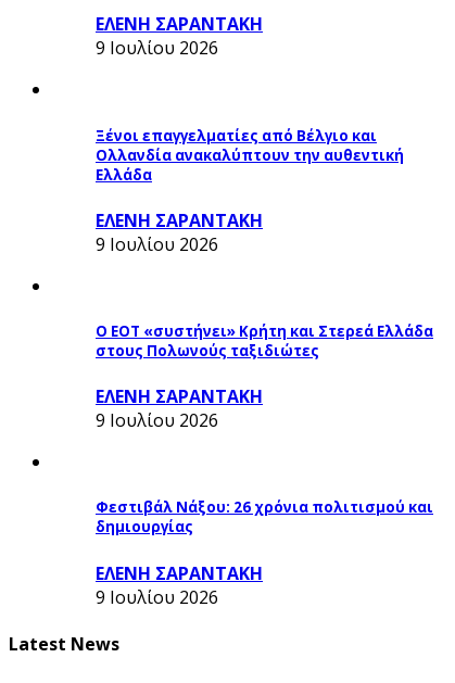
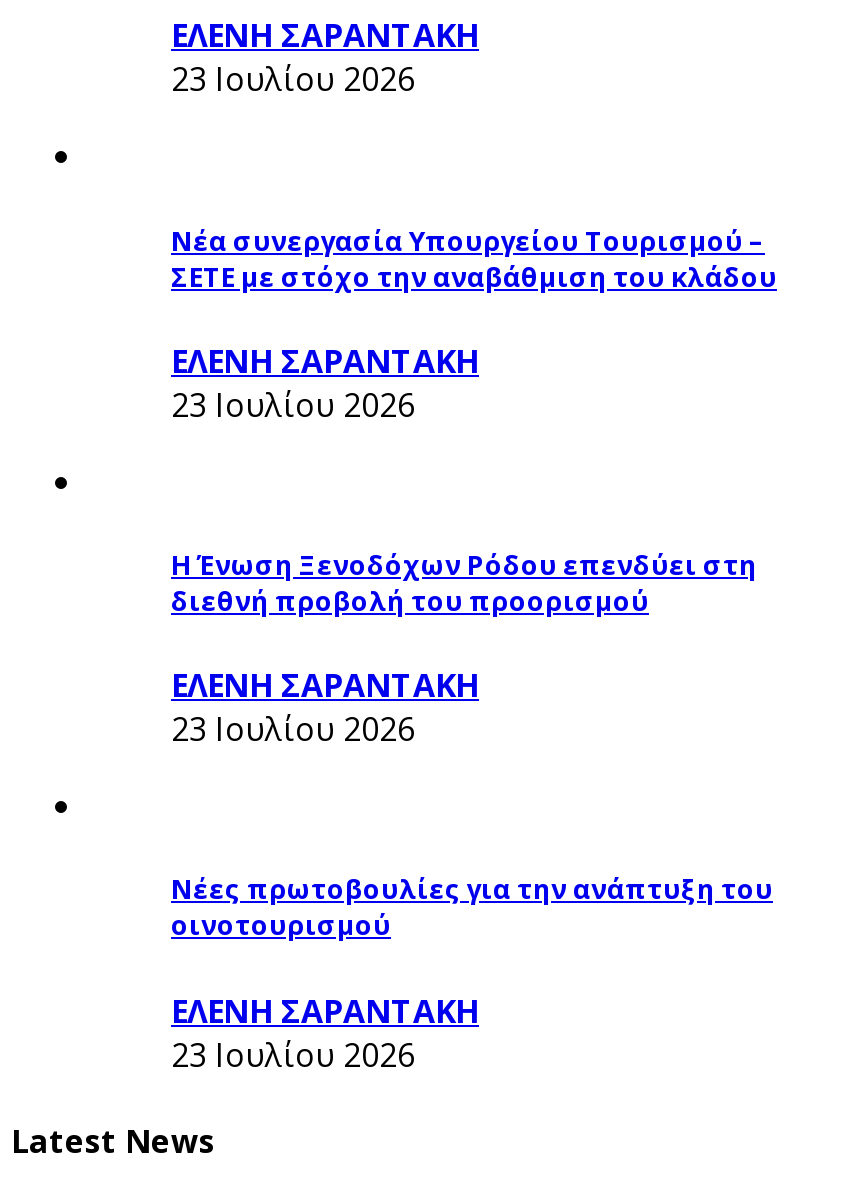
[96,36,218,60] 9 Ιουλίου 2026 -> [171,58,415,102] 23 Ιουλίου 2026
[96,126,404,184] Ξένοι επαγγελματίες από Βέλγιο και | Ολλανδία ανακαλύπτουν την αυθεντική | Ελλάδα -> [171,222,777,294] Νέα συνεργασία Υπουργείου Τουρισμού – | ΣΕΤΕ με στόχο την αναβάθμιση του κλάδου
[96,232,218,256] 9 Ιουλίου 2026 -> [171,383,415,427] 23 Ιουλίου 2026
[96,321,433,361] Ο ΕΟΤ «συστήνει» Κρήτη και Στερεά Ελλάδα | στους Πολωνούς ταξιδιώτες -> [171,547,757,619] Η Ένωση Ξενοδόχων Ρόδου επενδύει στη | διεθνή προβολή του προορισμού
[96,408,218,432] 9 Ιουλίου 2026 -> [171,707,415,751] 23 Ιουλίου 2026
[96,498,433,537] Φεστιβάλ Νάξου: 26 χρόνια πολιτισμού και | δημιουργίας -> [171,872,773,944] Νέες πρωτοβουλίες για την ανάπτυξη του | οινοτουρισμού
[96,585,218,609] 9 Ιουλίου 2026 -> [171,1032,415,1076] 23 Ιουλίου 2026

